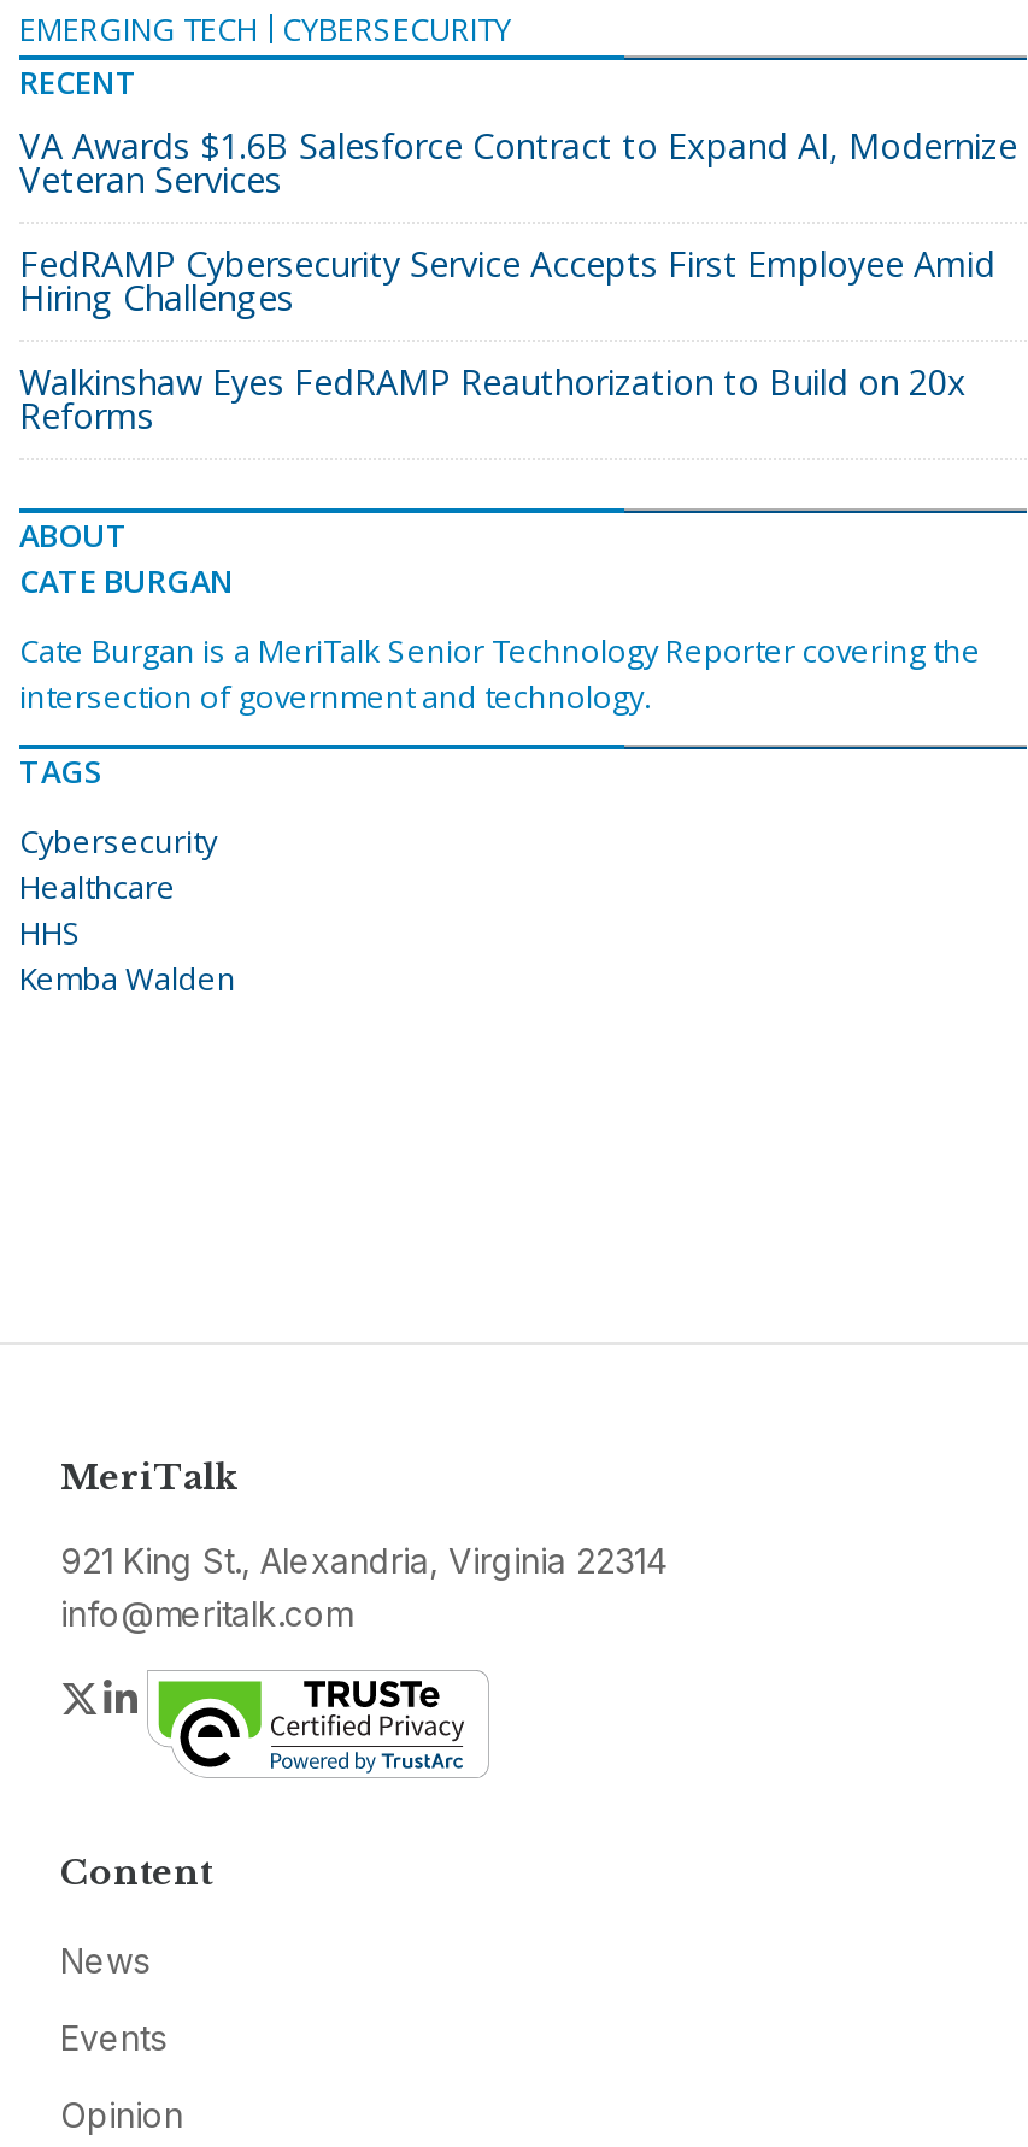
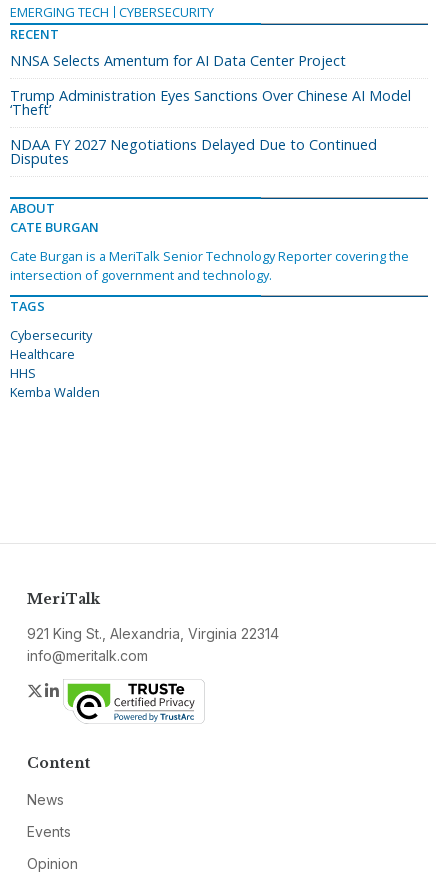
[19,123,1017,203] VA Awards $1.6B Salesforce Contract to Expand AI, Modernize | Veteran Services -> [10,51,346,70] NNSA Selects Amentum for AI Data Center Project
[19,241,995,321] FedRAMP Cybersecurity Service Accepts First Employee Amid | Hiring Challenges -> [10,86,411,119] Trump Administration Eyes Sanctions Over Chinese AI Model | ‘Theft’
[19,359,967,439] Walkinshaw Eyes FedRAMP Reauthorization to Build on 20x | Reforms -> [10,135,377,168] NDAA FY 2027 Negotiations Delayed Due to Continued | Disputes

